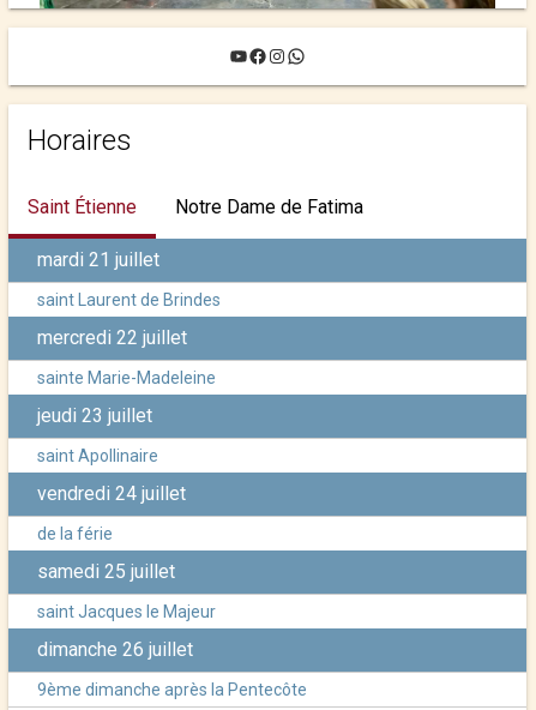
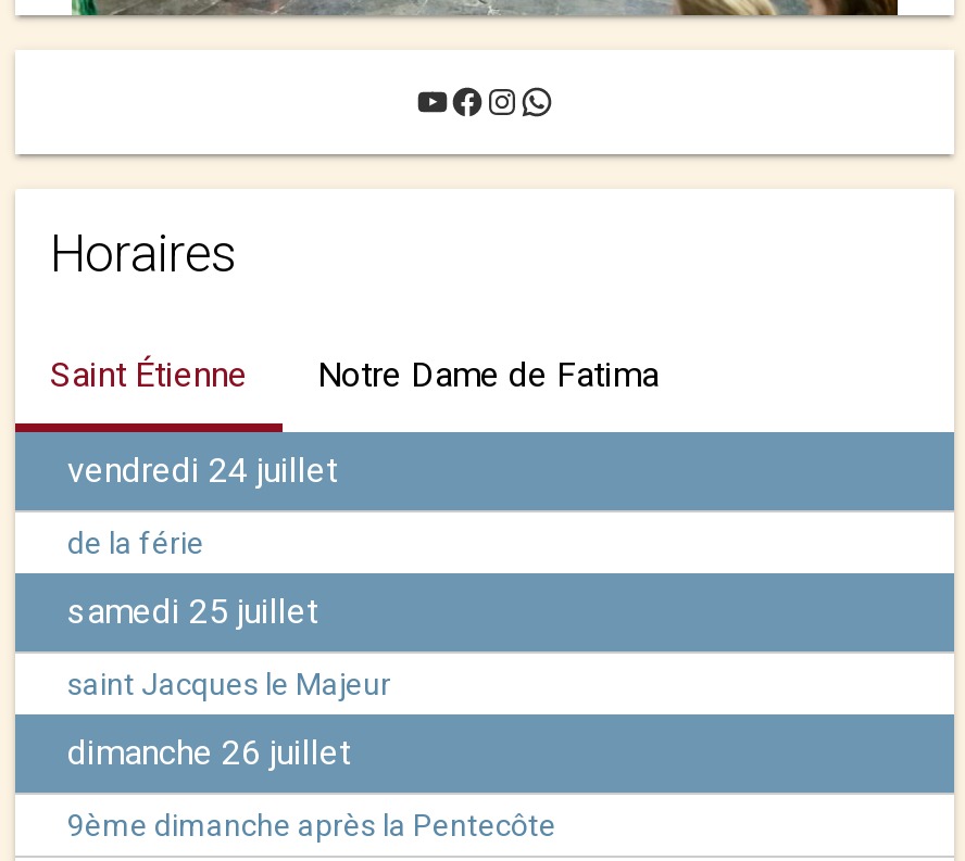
[37,248,221,465] mardi 21 juillet | saint Laurent de Brindes | mercredi 22 juillet | sainte Marie-Madeleine | jeudi 23 juillet | saint Apollinaire -> none

